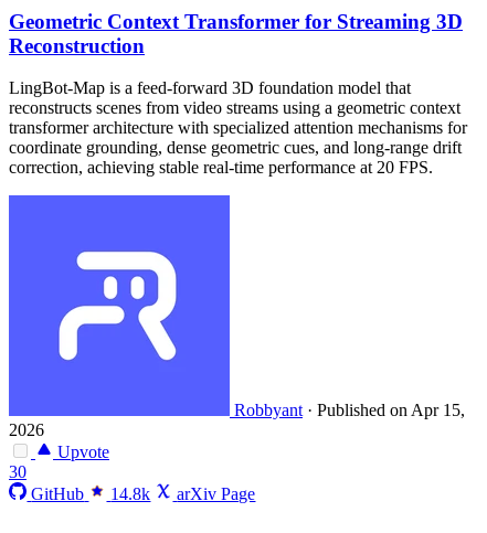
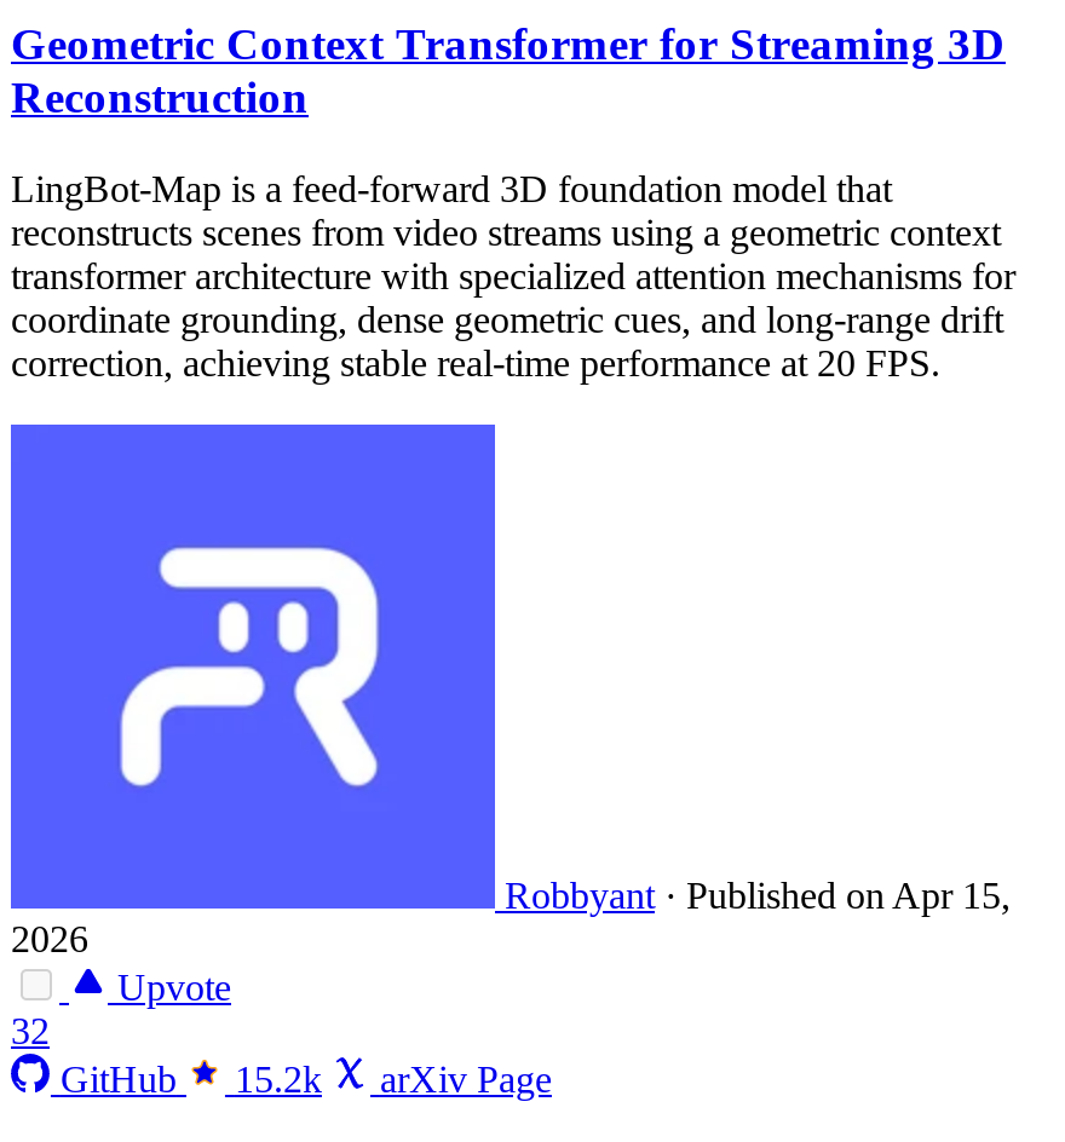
[9,463,27,482] 30 -> [11,1011,50,1052] 32
[31,485,256,504] GitHub 14.8k arXiv Page -> [61,1059,552,1101] GitHub 15.2k arXiv Page

